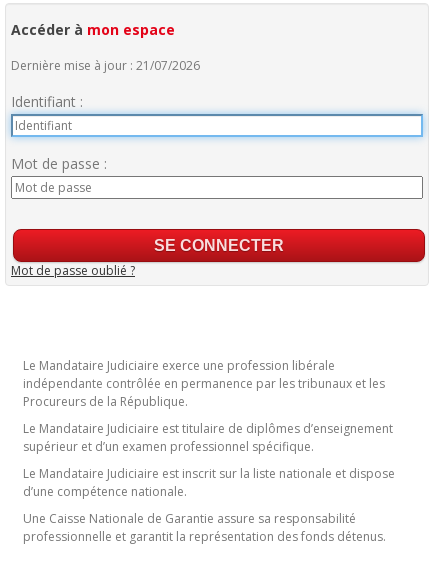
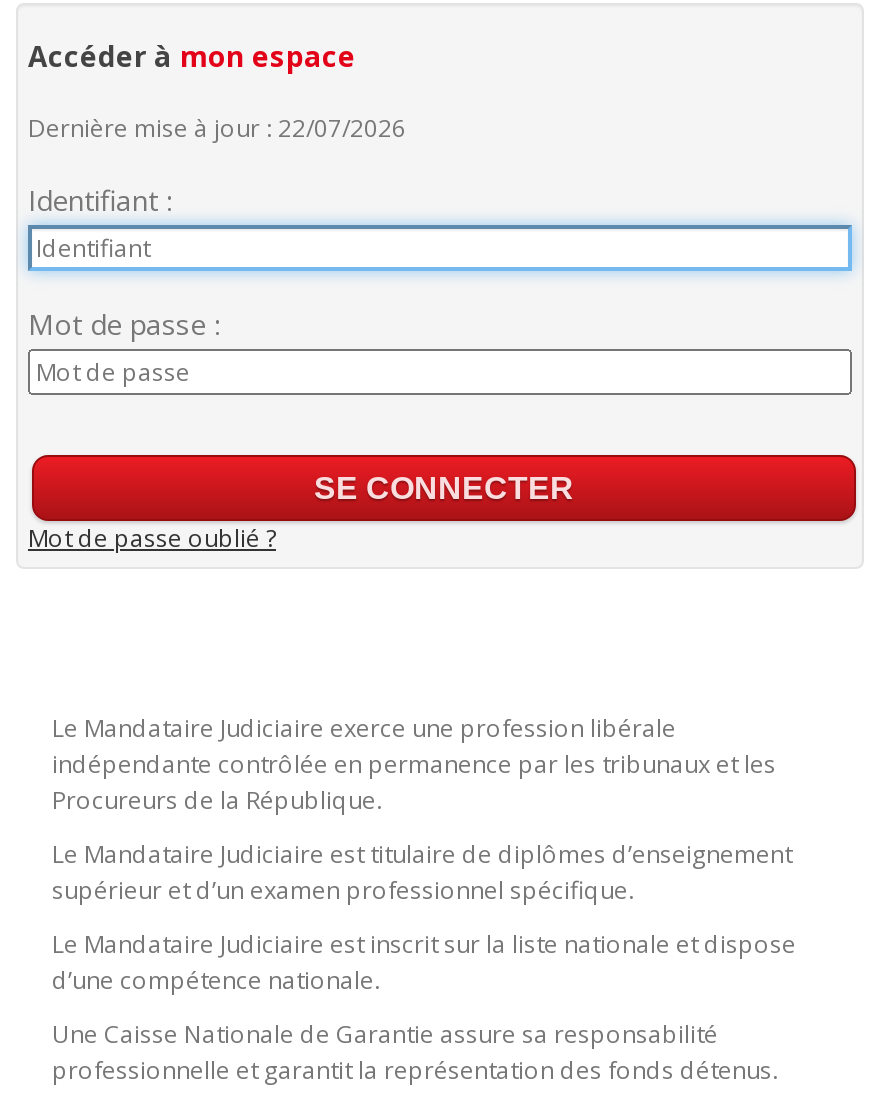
[11,57,200,74] Dernière mise à jour : 21/07/2026 -> [28,112,406,146] Dernière mise à jour : 22/07/2026

